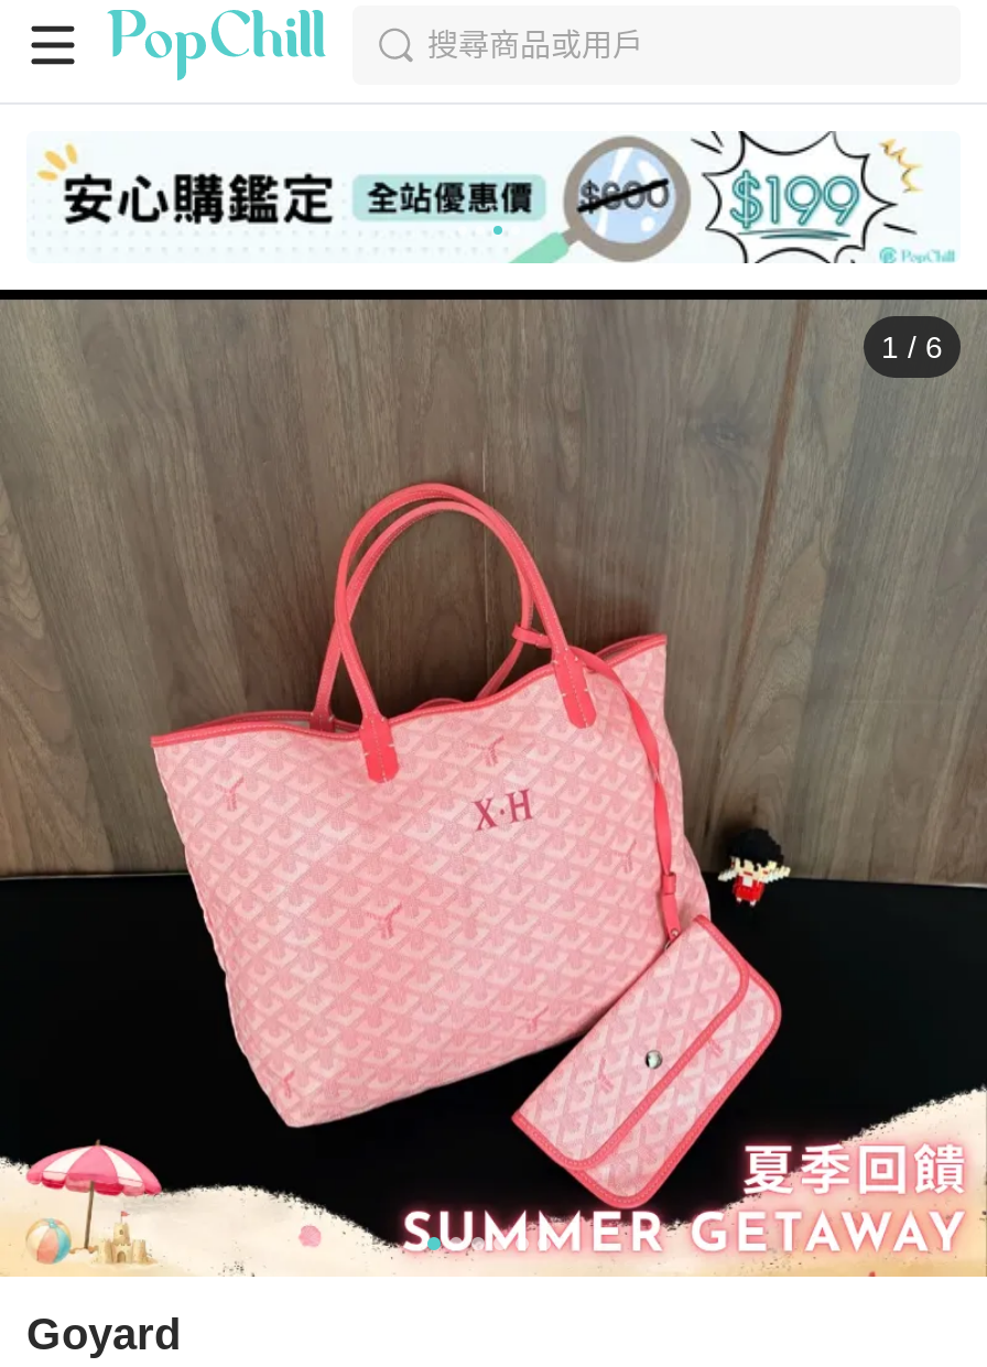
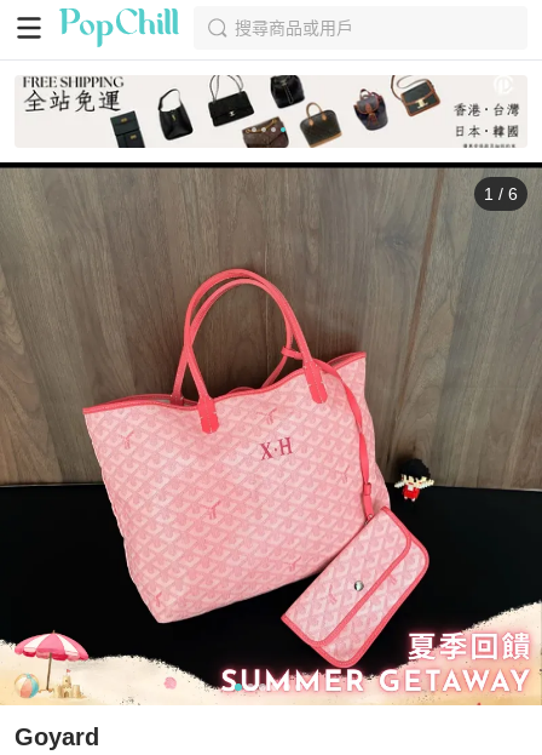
[37,131,956,265] [image] -> [22,74,524,149] [image]

